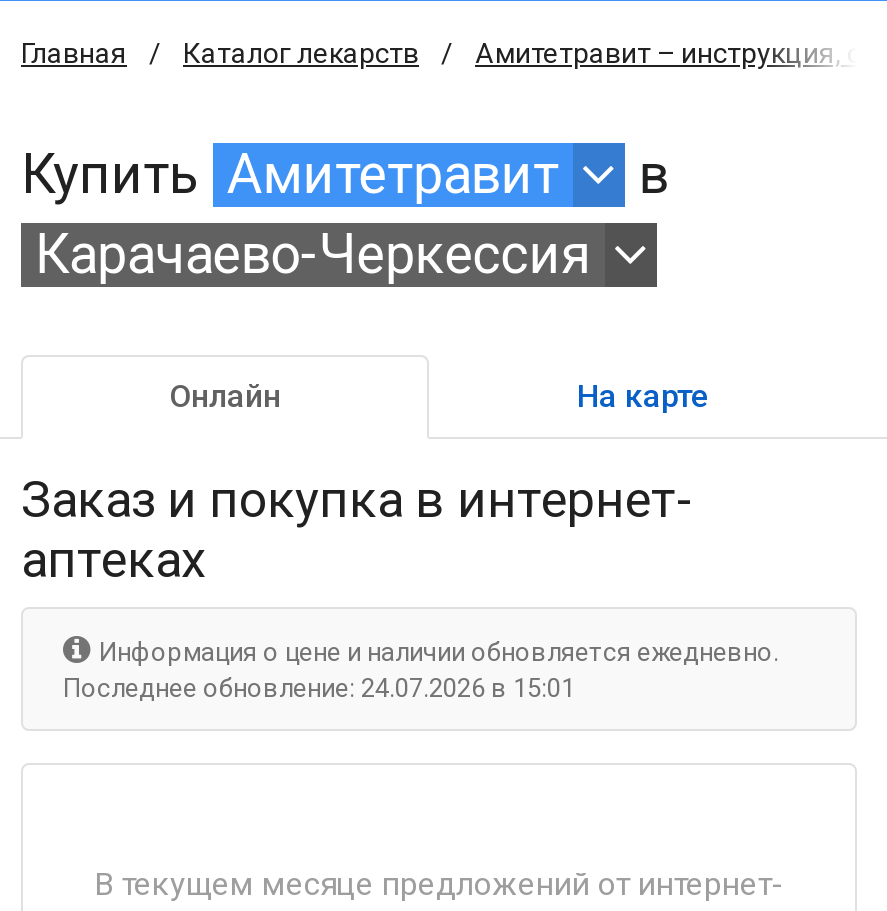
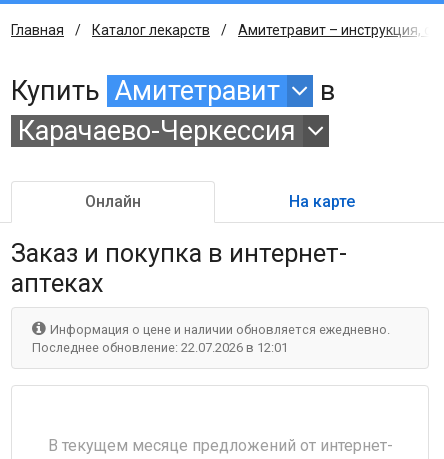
[63,673,575,703] Последнее обновление: 24.07.2026 в 15:01 -> [32,340,288,355] Последнее обновление: 22.07.2026 в 12:01

